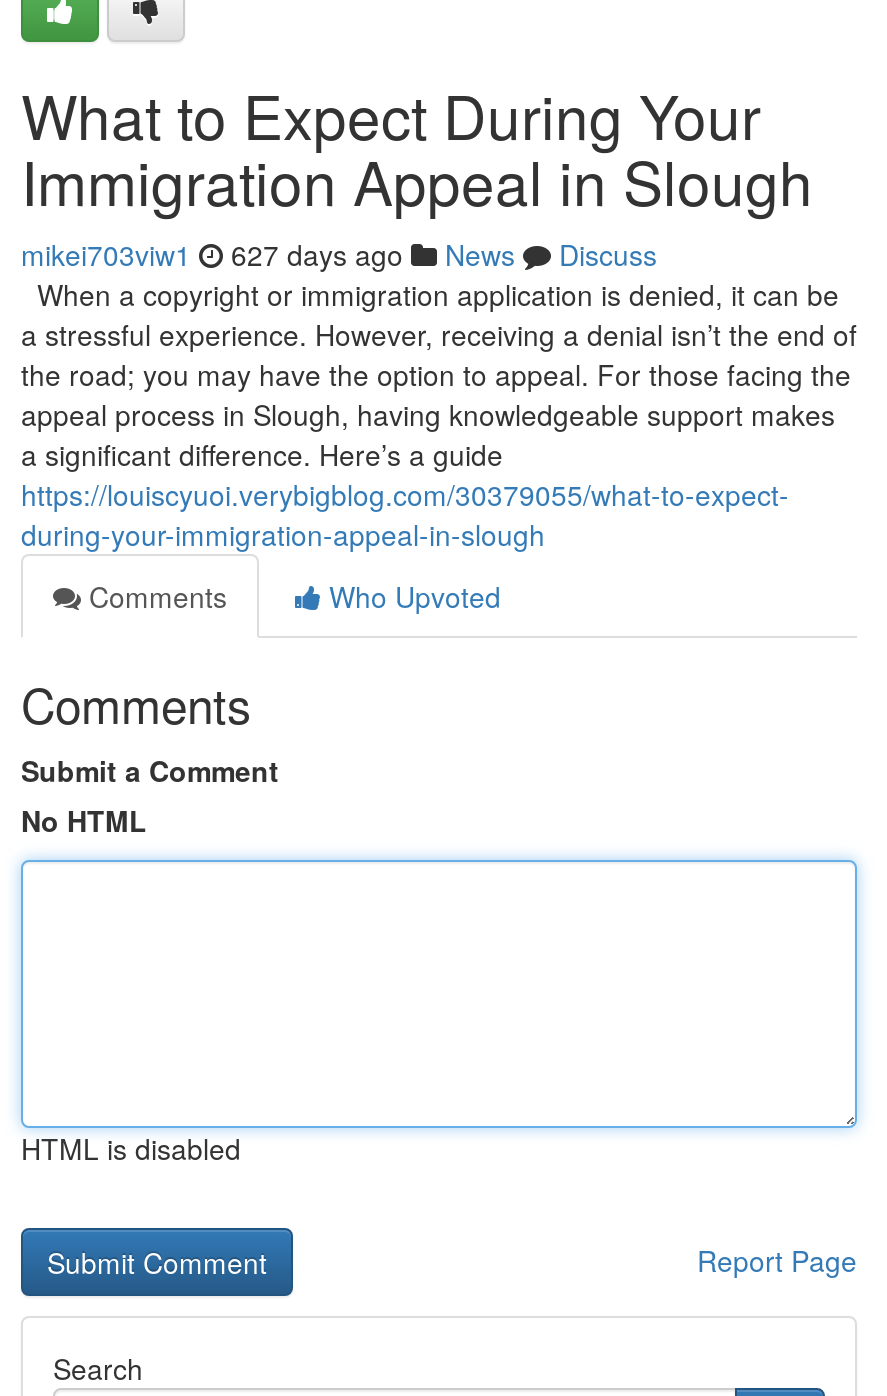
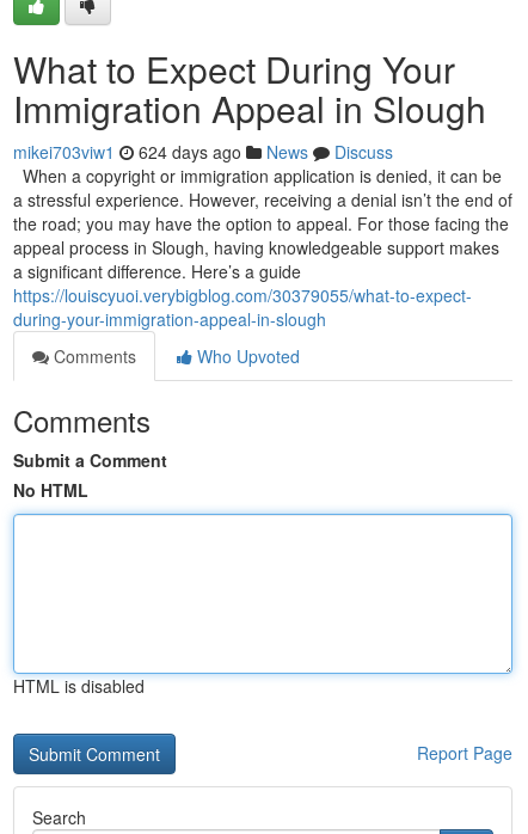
[21,234,657,274] mikei703viw1 627 days ago News Discuss -> [13,140,393,164] mikei703viw1 624 days ago News Discuss

